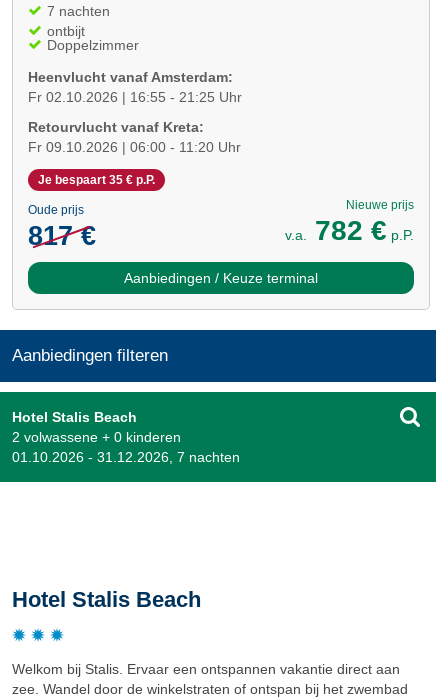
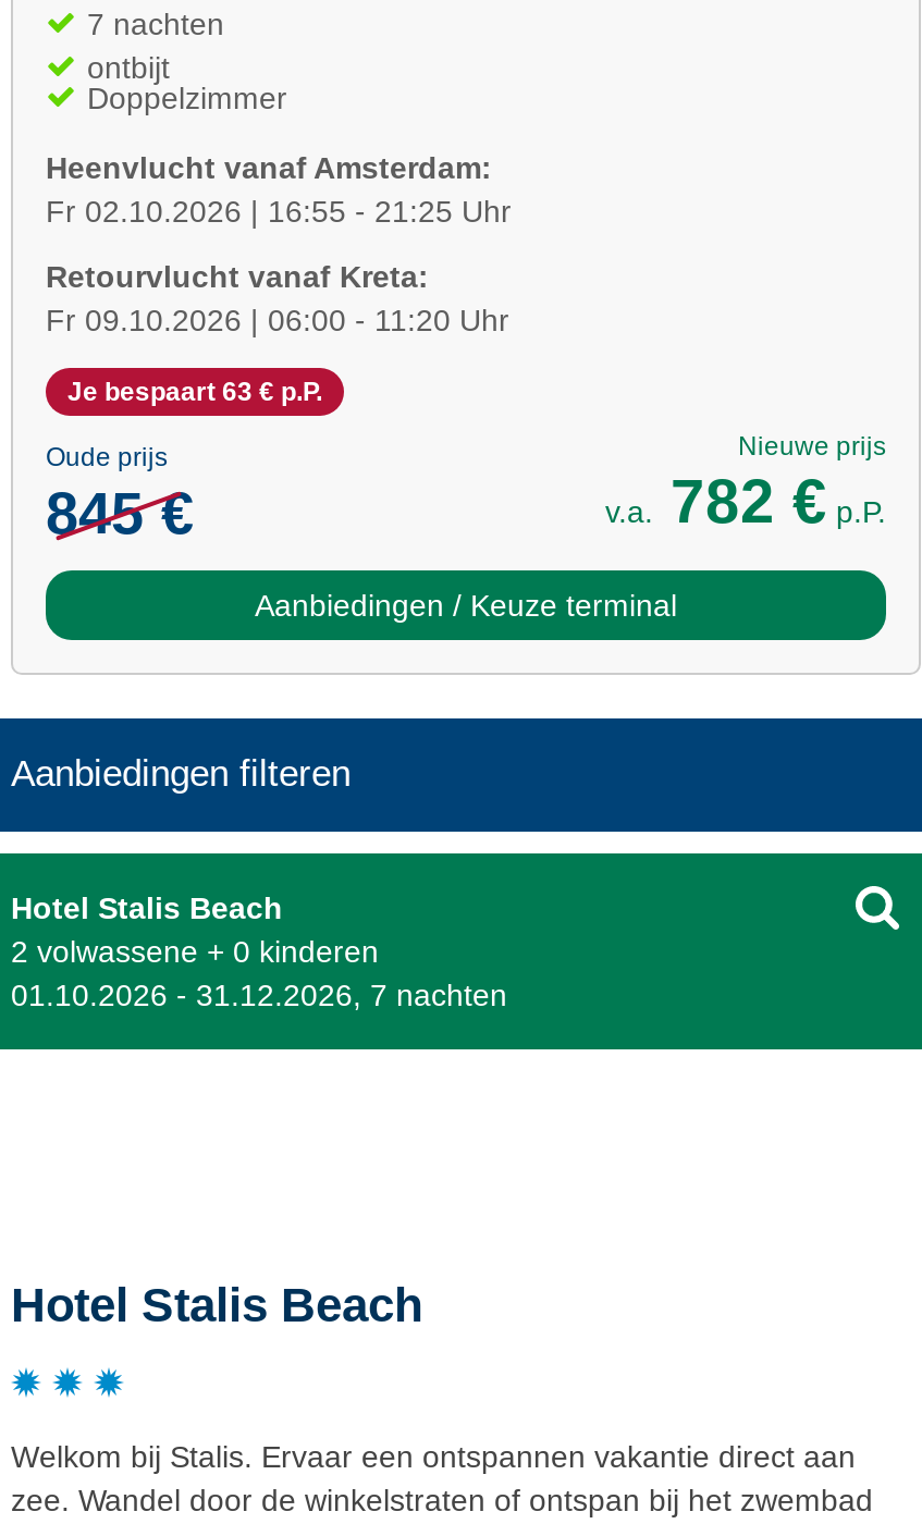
[38,172,155,186] Je bespaart 35 € p.P. -> [67,376,322,406] Je bespaart 63 € p.P.
[28,220,96,250] 817 € -> [46,480,194,545] 845 €

